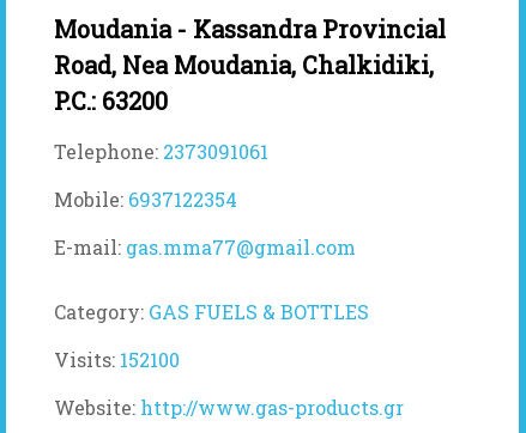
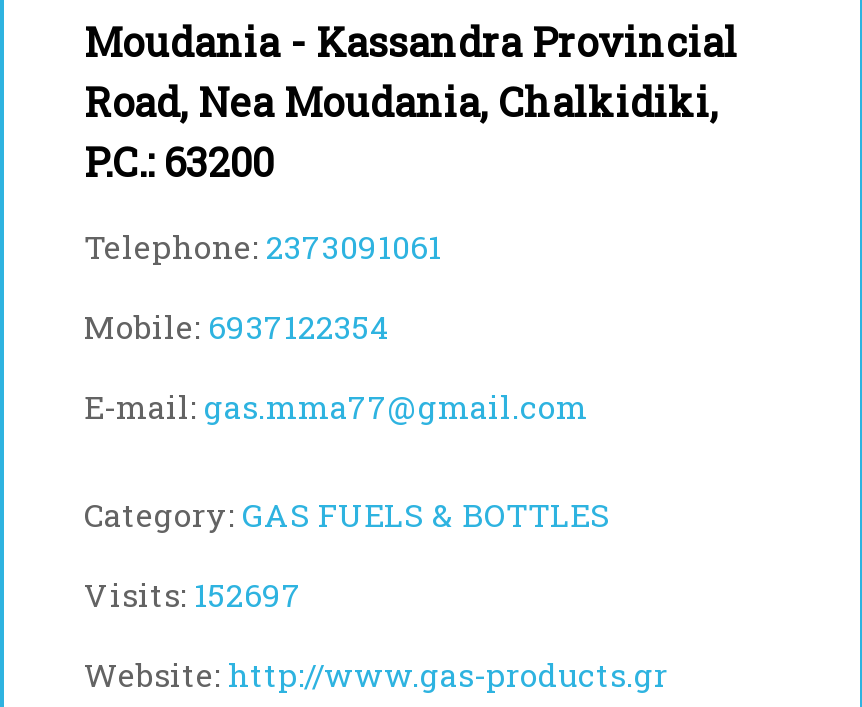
[54,347,180,372] Visits: 152100 -> [84,573,302,615] Visits: 152697

